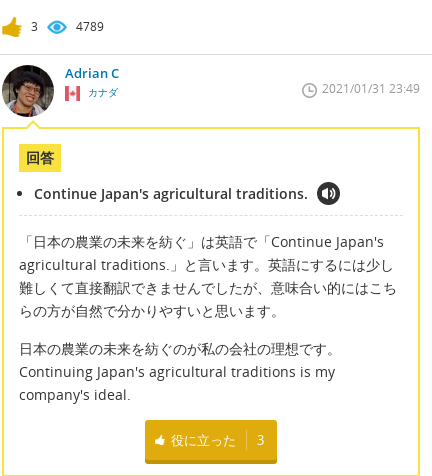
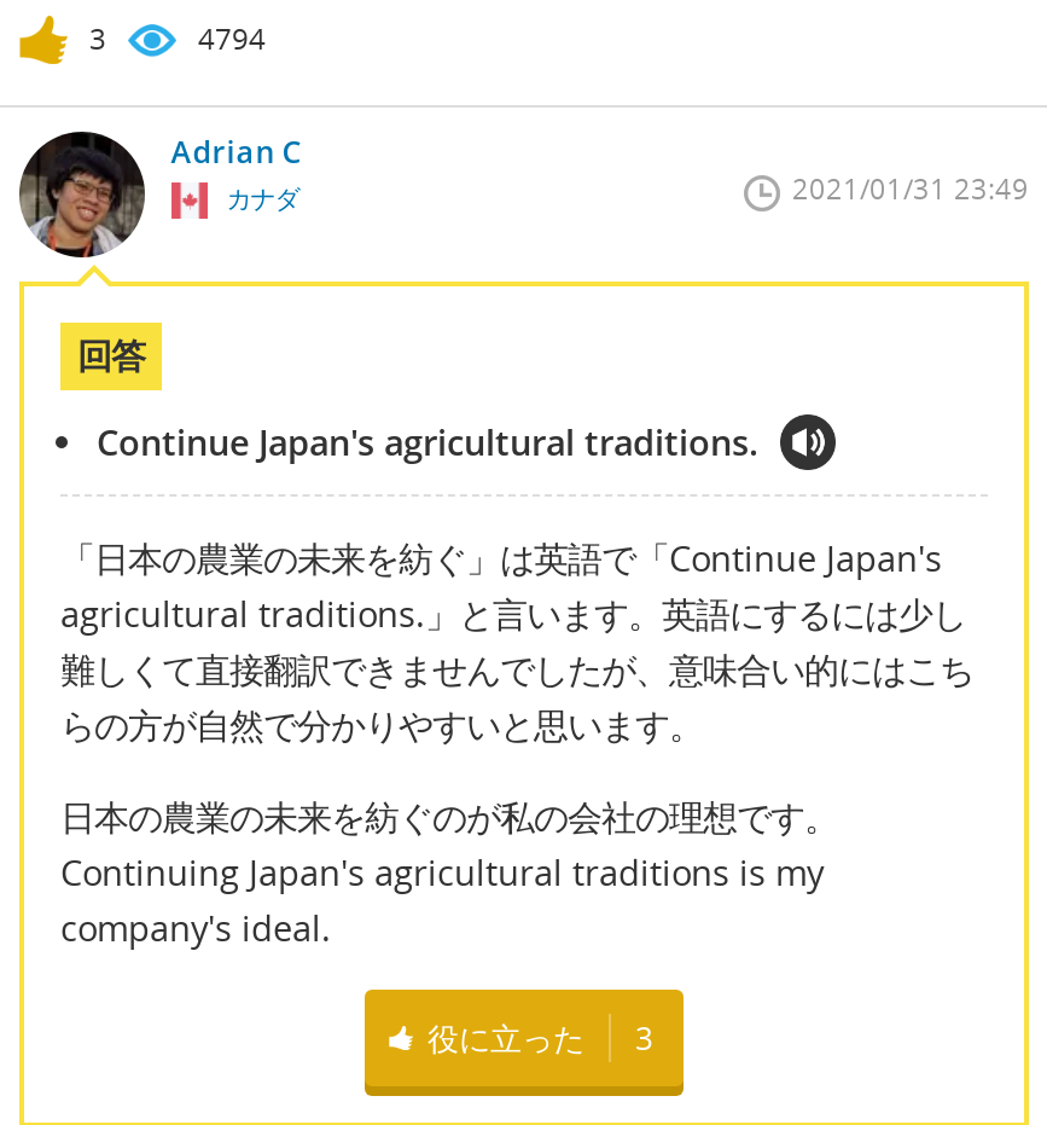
[76,18,104,35] 4789 -> [198,18,266,59] 4794

